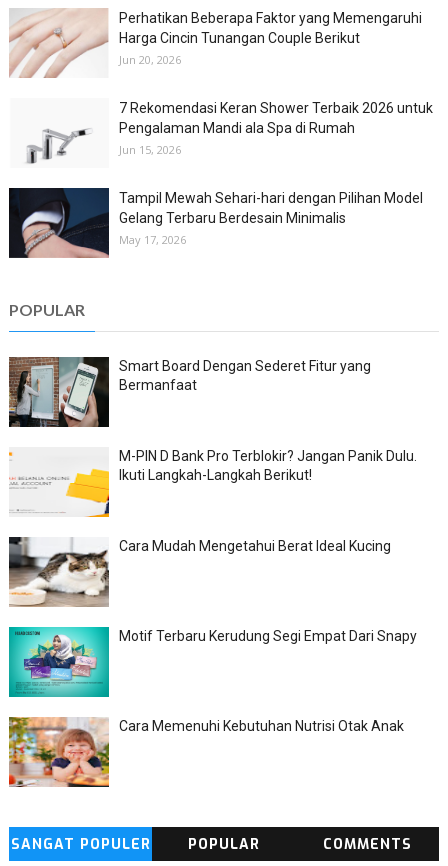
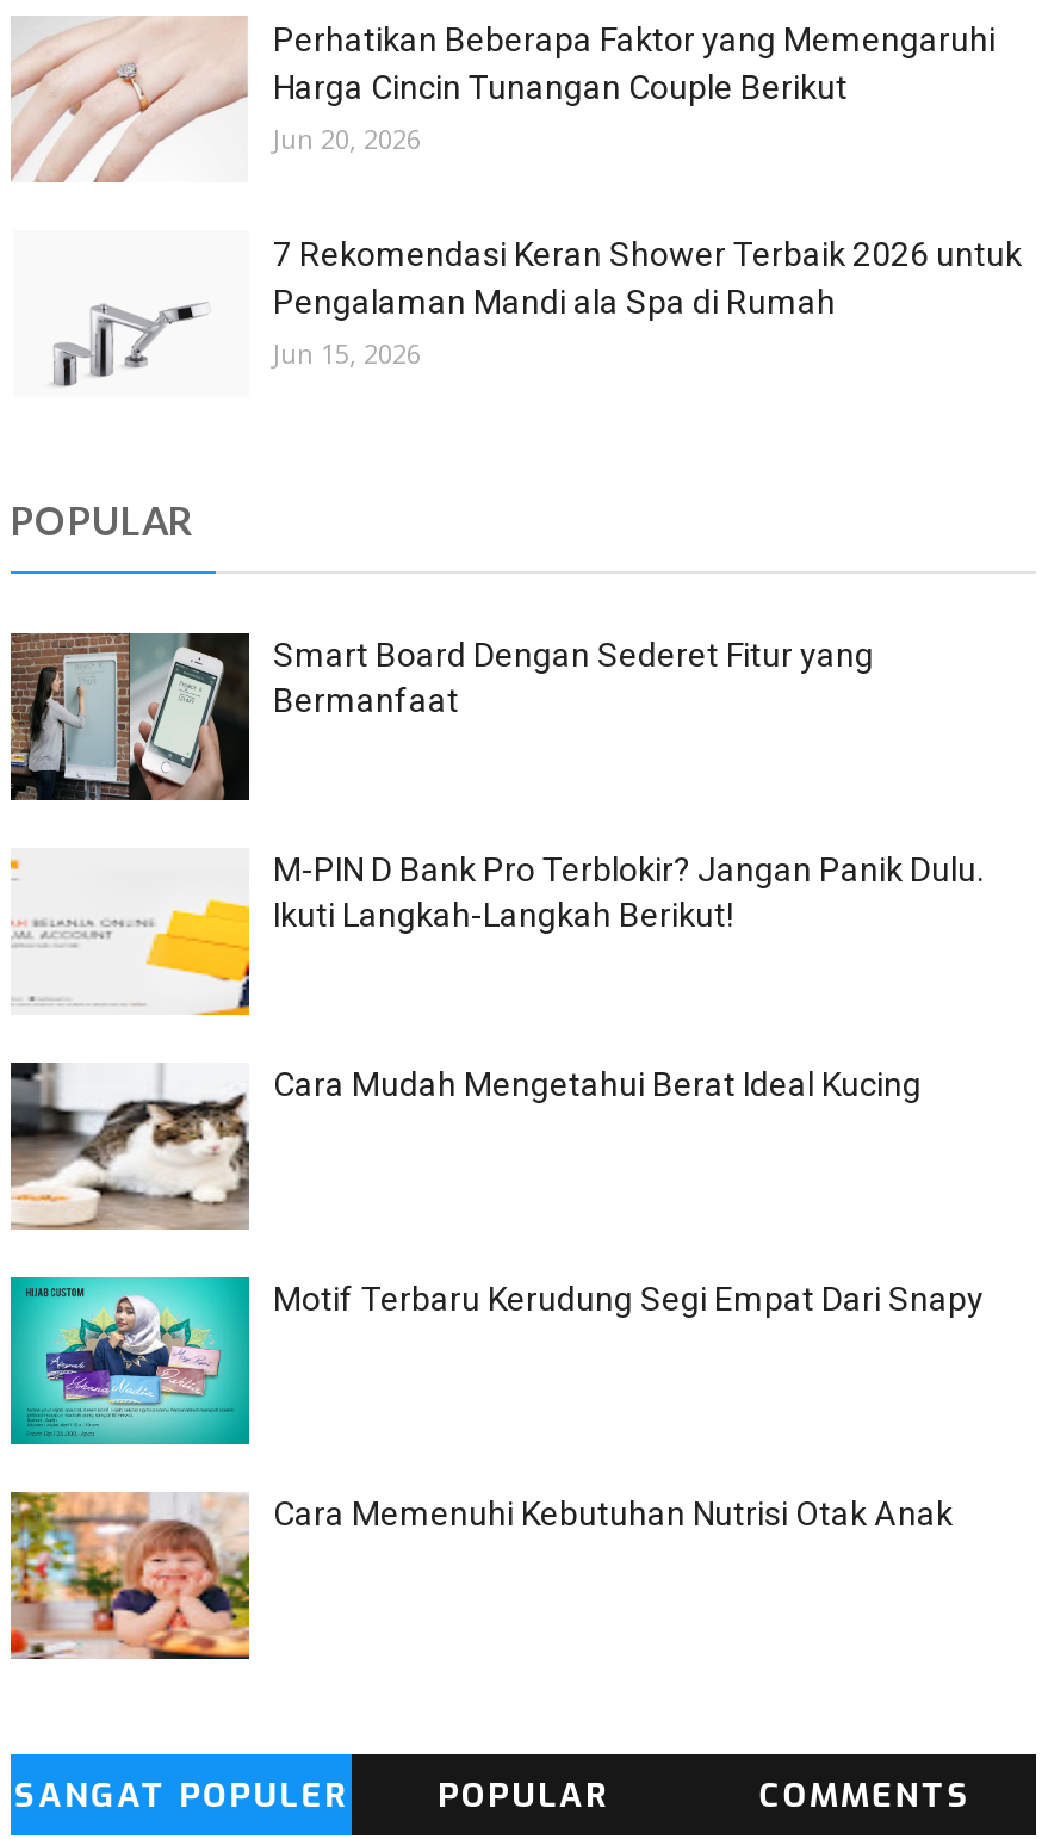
[8,187,423,259] [image] | Tampil Mewah Sehari-hari dengan Pilihan Model | Gelang Terbaru Berdesain Minimalis | May 17, 2026 -> none

